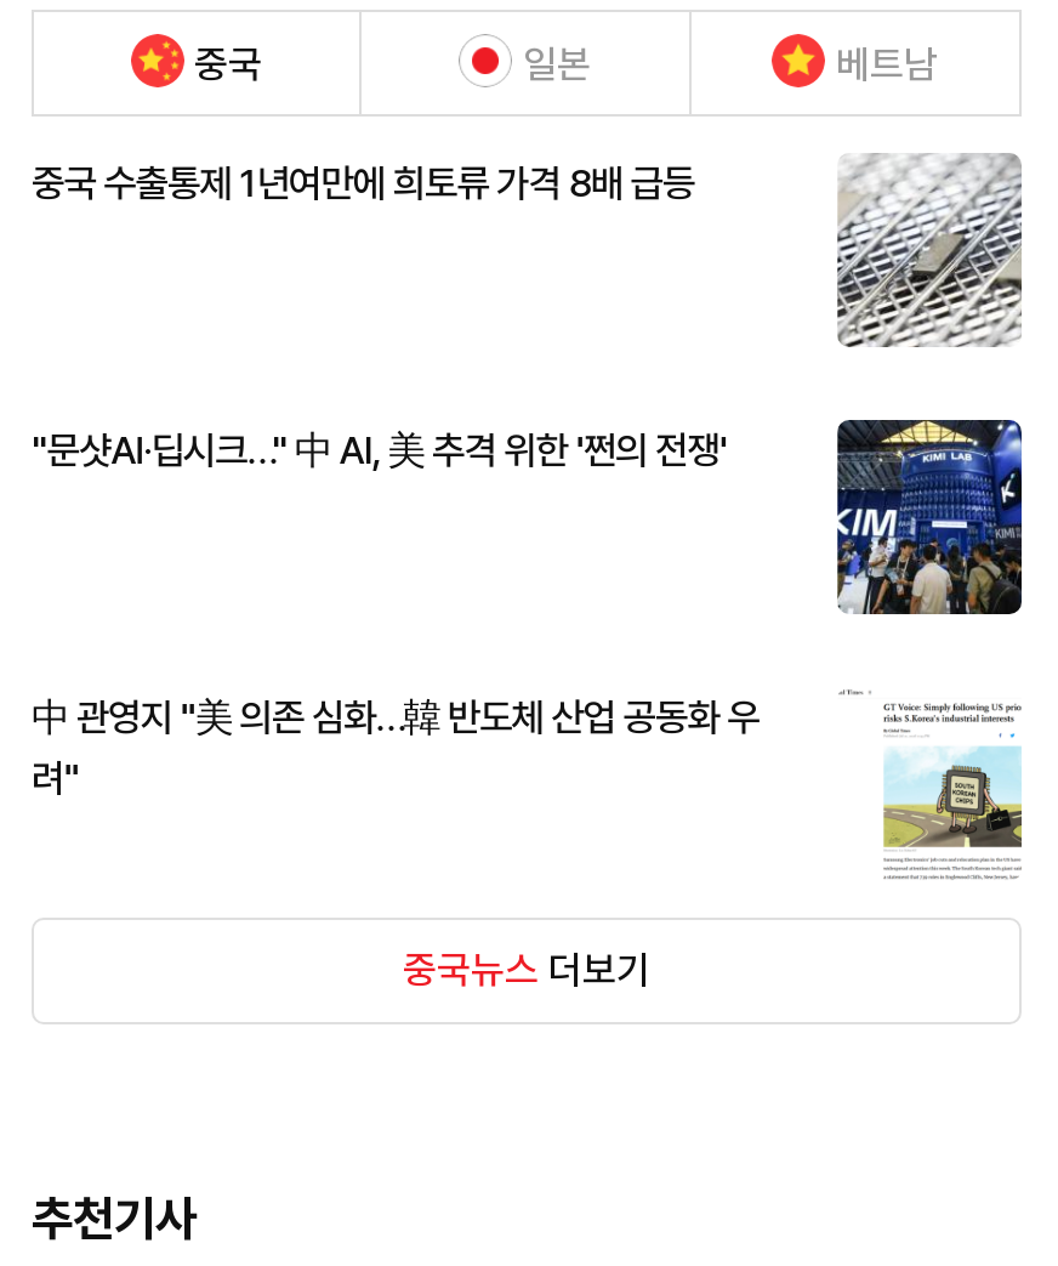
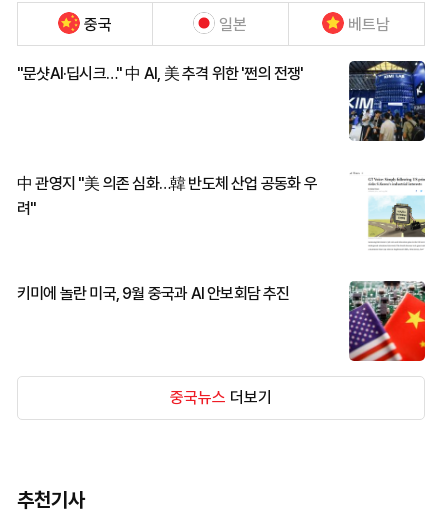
[32,160,694,206] 중국 수출통제 1년여만에 희토류 가격 8배 급등 -> none
[837,153,1024,347] [image] -> none
moved [832,418,1026,619] -> [347,60,427,143]: [image]
moved [32,694,759,801] -> [17,174,317,218]: 中 관영지 "美 의존 심화…韓 반도체 산업 공동화 우 | 려"
none -> [17,284,290,303] 키미에 놀란 미국, 9월 중국과 AI 안보회담 추진
none -> [348,280,426,362] [image]

